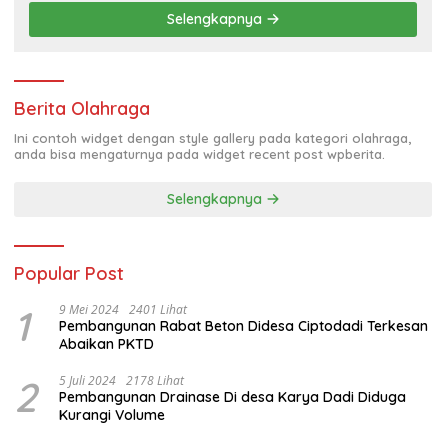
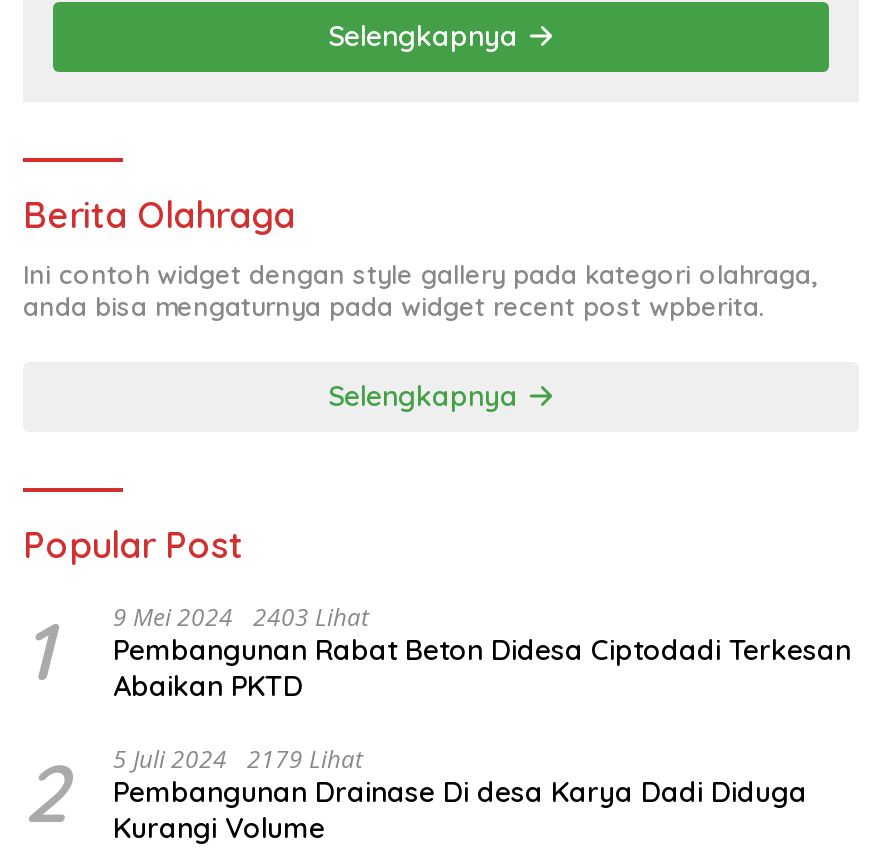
[14,301,428,353] 1 9 Mei 2024 2401 Lihat Pembangunan Rabat Beton Didesa Ciptodadi Terkesan Abaikan PKTD -> [23,600,851,704] 1 9 Mei 2024 2403 Lihat Pembangunan Rabat Beton Didesa Ciptodadi Terkesan Abaikan PKTD
[14,372,406,424] 2 5 Juli 2024 2178 Lihat Pembangunan Drainase Di desa Karya Dadi Diduga Kurangi Volume -> [23,742,807,846] 2 5 Juli 2024 2179 Lihat Pembangunan Drainase Di desa Karya Dadi Diduga Kurangi Volume

